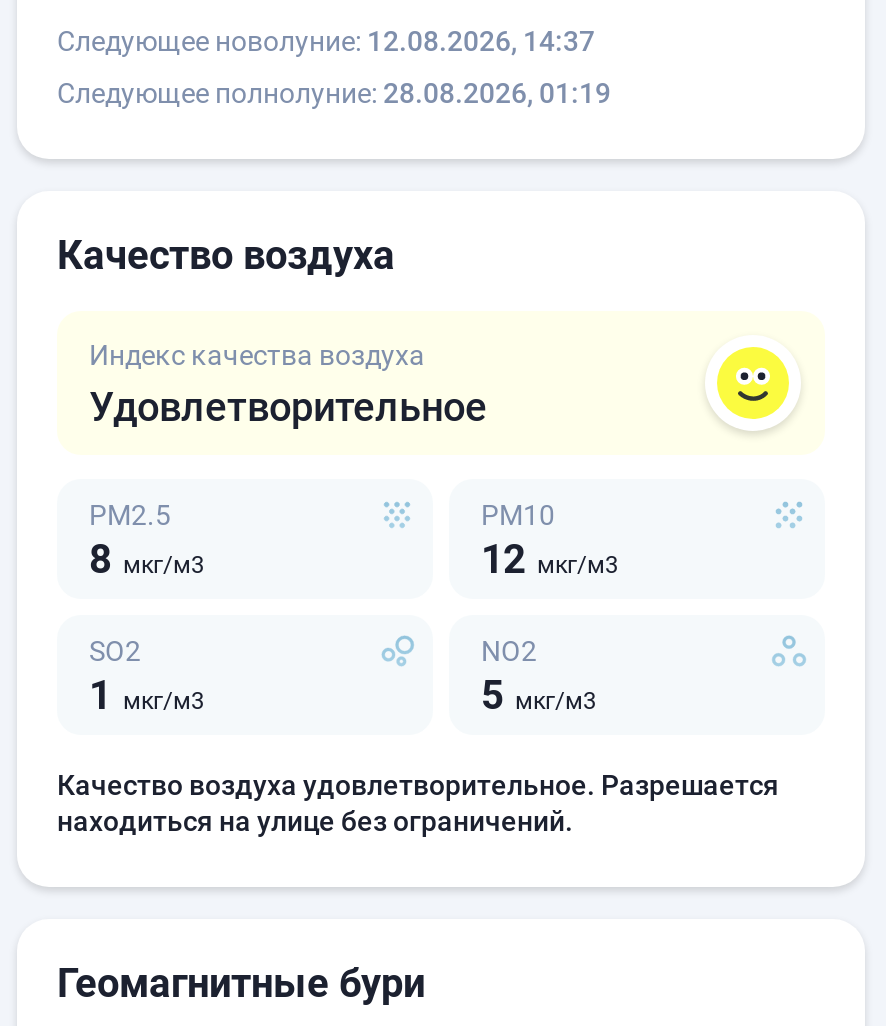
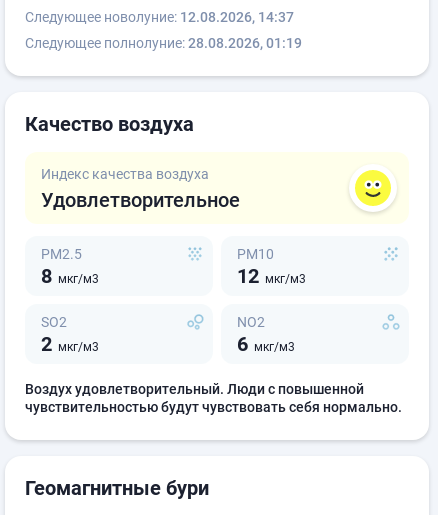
[89,671,205,719] 1 мкг/м3 -> [41,332,99,356] 2 мкг/м3
[481,671,597,719] 5 мкг/м3 -> [237,332,295,356] 6 мкг/м3
[57,769,779,837] Качество воздуха удовлетворительное. Разрешается | находиться на улице без ограничений. -> [25,381,402,415] Воздух удовлетворительный. Люди с повышенной | чувствительностью будут чувствовать себя нормально.

